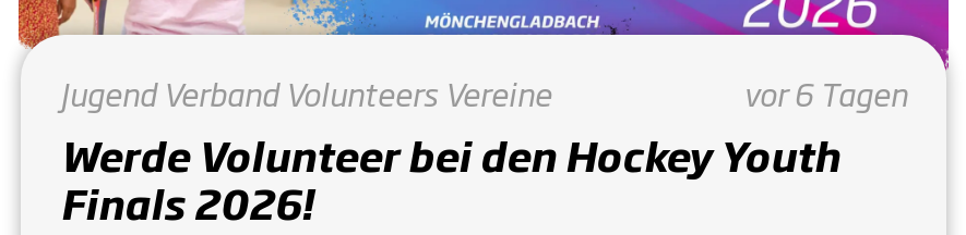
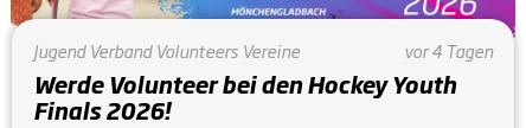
[743,69,907,114] vor 6 Tagen -> [404,37,493,62] vor 4 Tagen

